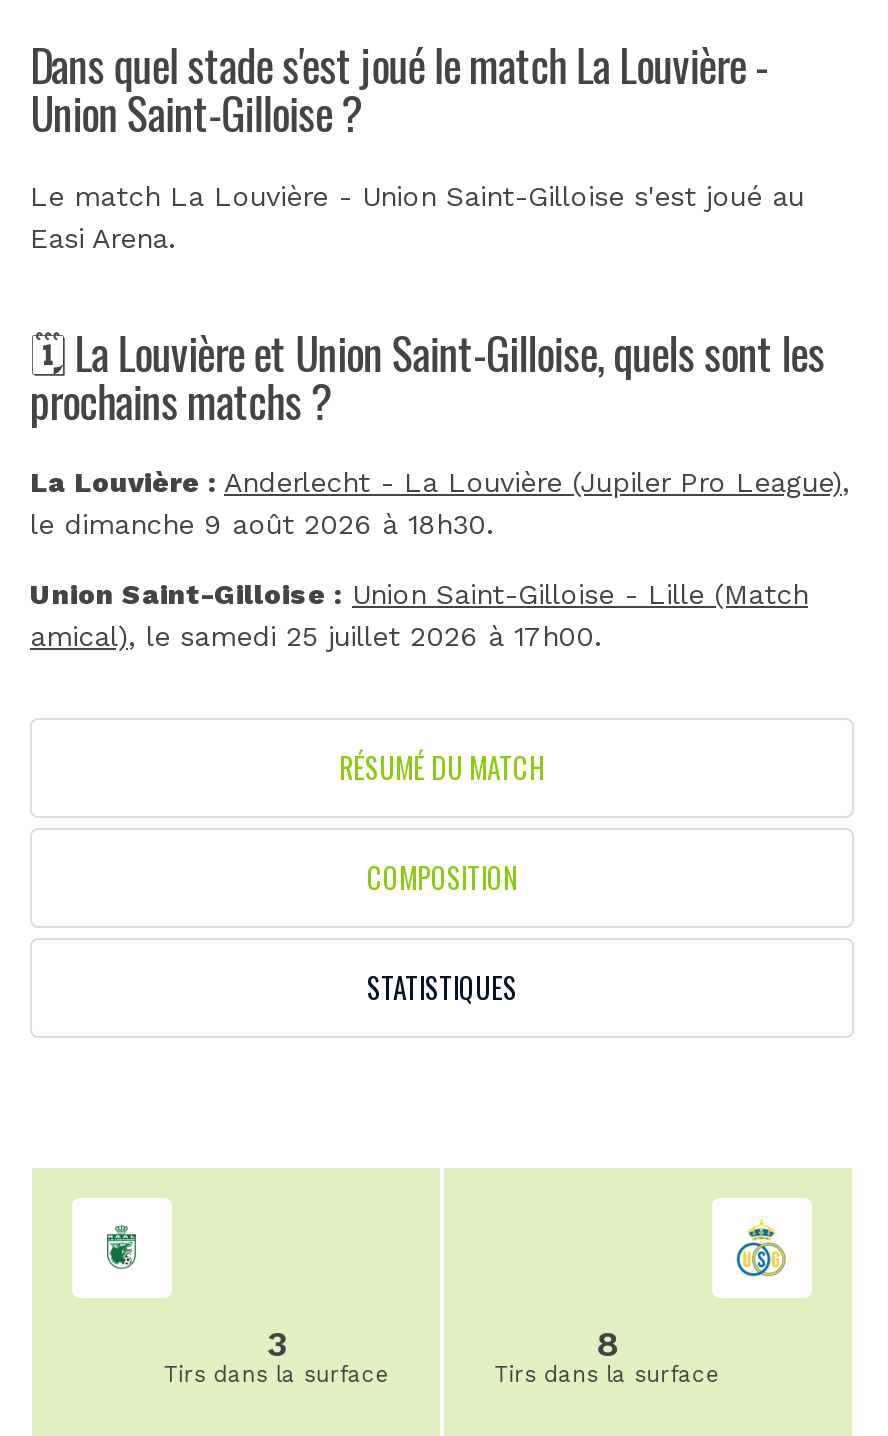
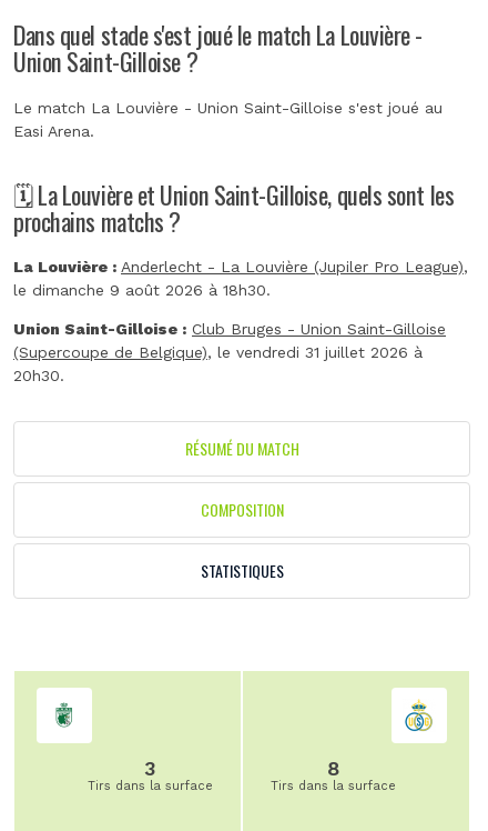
[30,579,808,653] Union Saint-Gilloise : Union Saint-Gilloise - Lille (Match | amical), le samedi 25 juillet 2026 à 17h00. -> [13,320,446,385] Union Saint-Gilloise : Club Bruges - Union Saint-Gilloise | (Supercoupe de Belgique), le vendredi 31 juillet 2026 à | 20h30.

